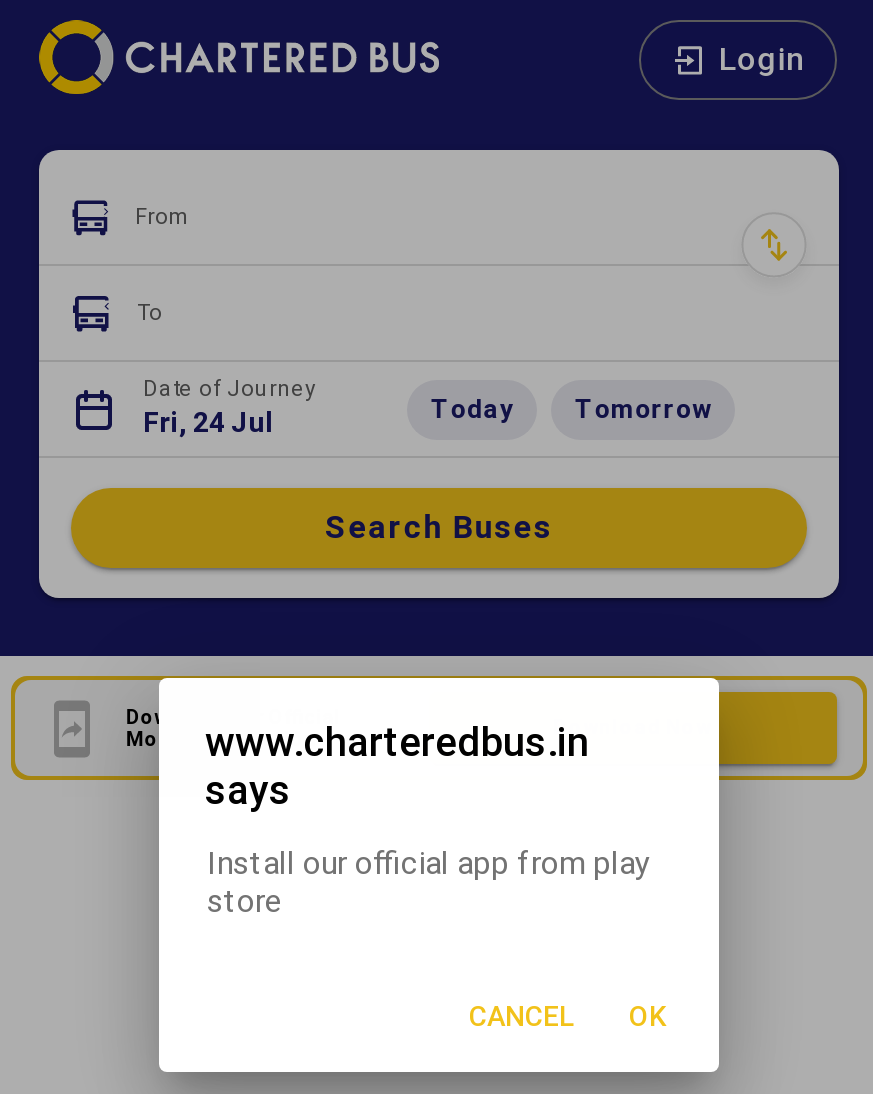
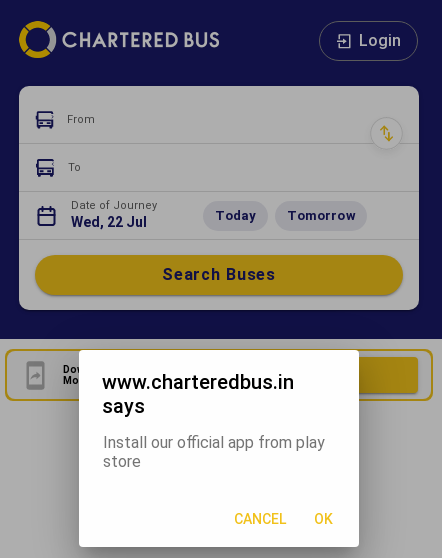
[143,406,273,438] Fri, 24 Jul -> [71,214,147,230] Wed, 22 Jul

